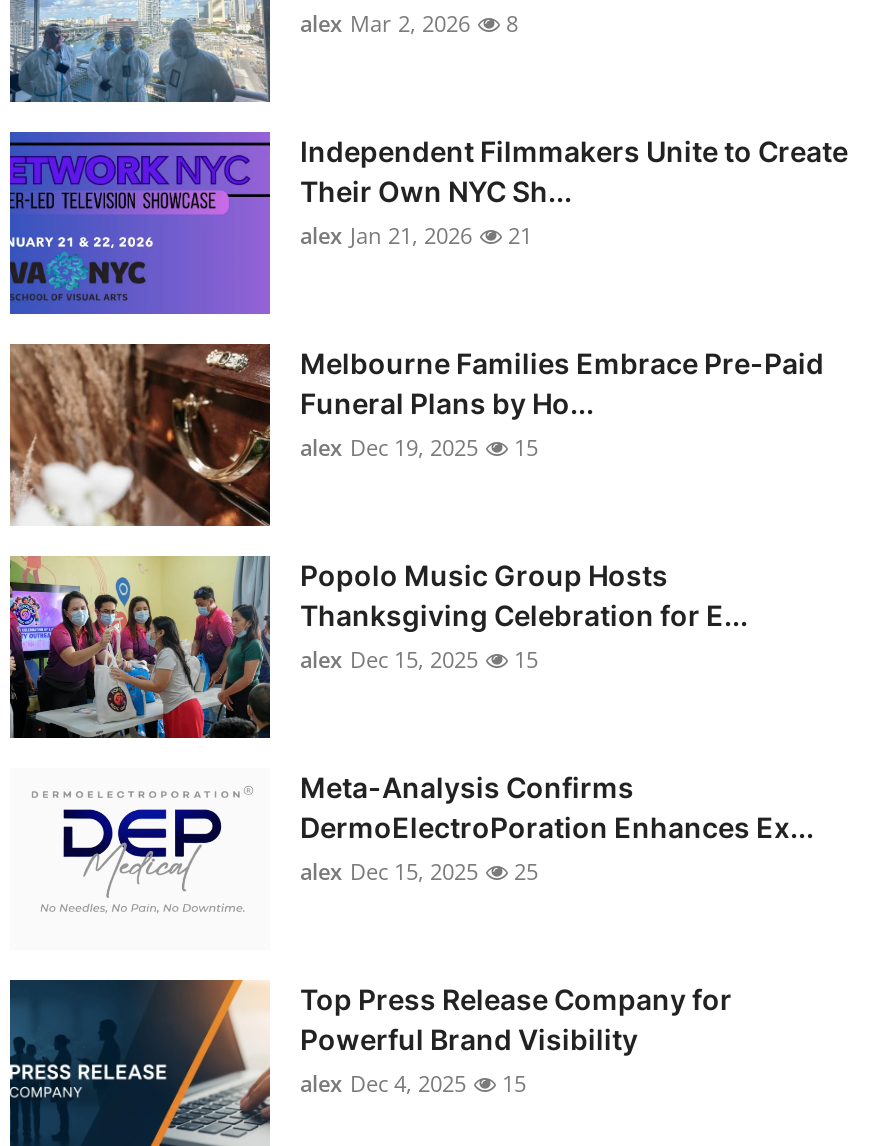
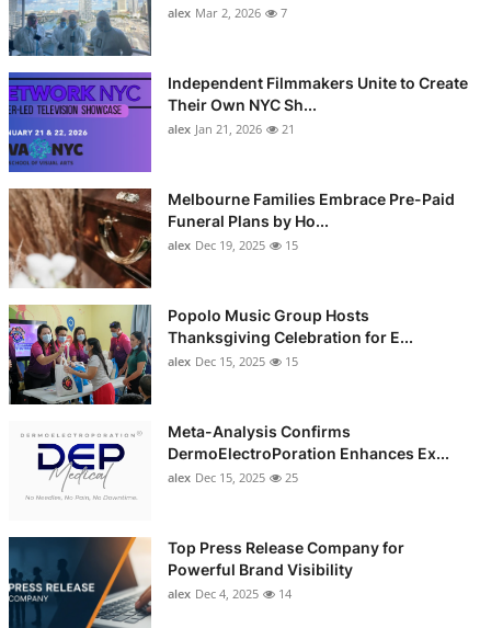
[300,8,518,38] alex Mar 2, 2026 8 -> [168,4,287,21] alex Mar 2, 2026 7
[300,1068,526,1098] alex Dec 4, 2025 15 -> [168,585,292,602] alex Dec 4, 2025 14

